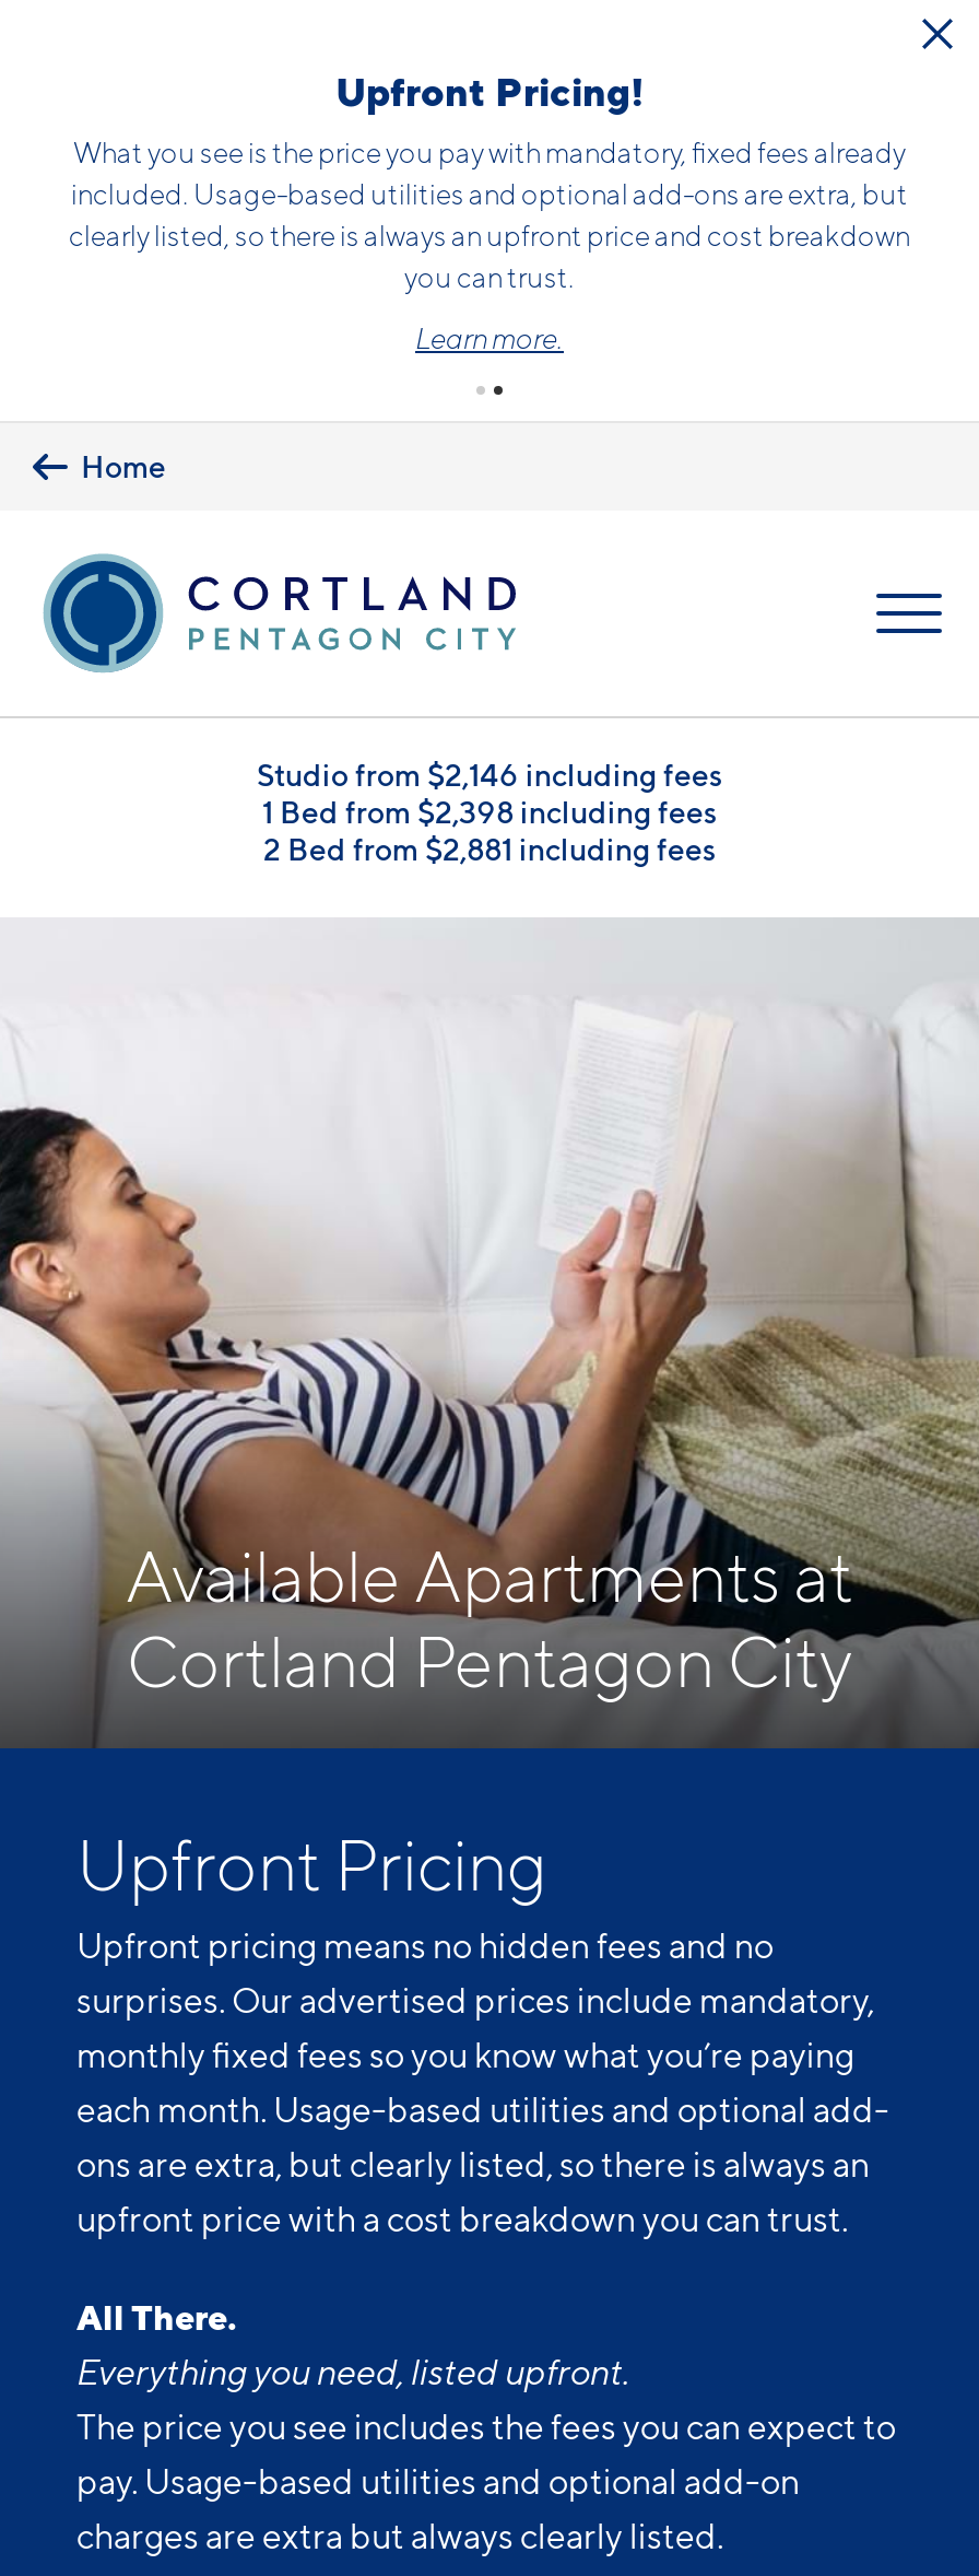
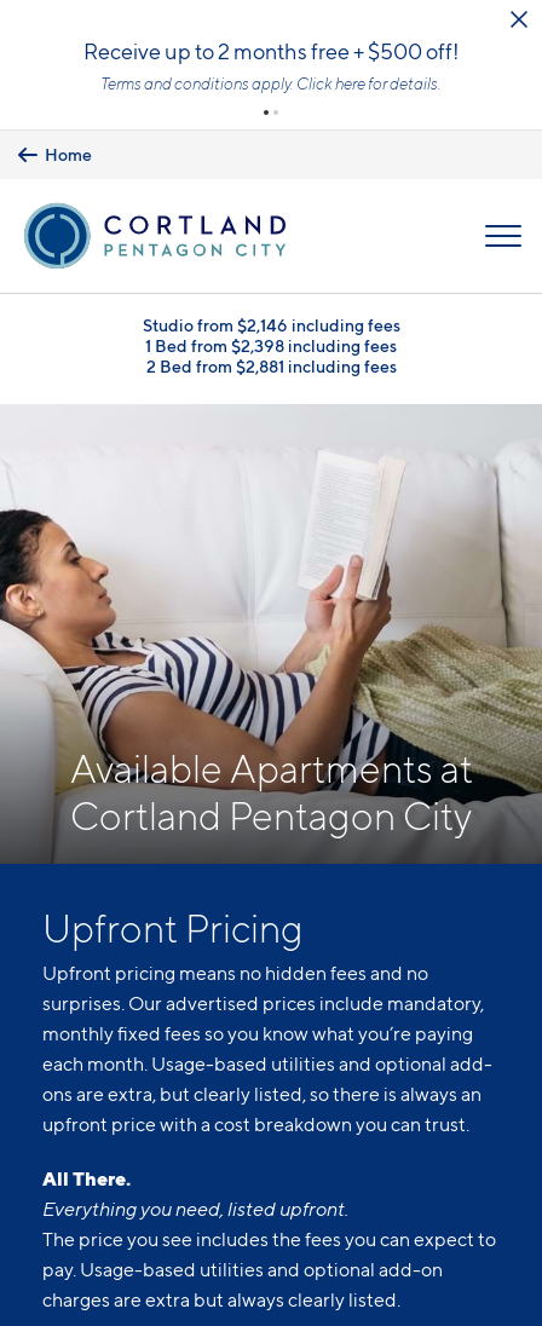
[69,67,910,355] Upfront Pricing! | What you see is the price you pay with mandatory, fixed fees already | included. Usage-based utilities and optional add-ons are extra, but | clearly listed, so there is always an upfront price and cost breakdown | you can trust. | Learn more. -> [83,39,459,93] Receive up to 2 months free + $500 off! | Terms and conditions apply. Click here for details.

